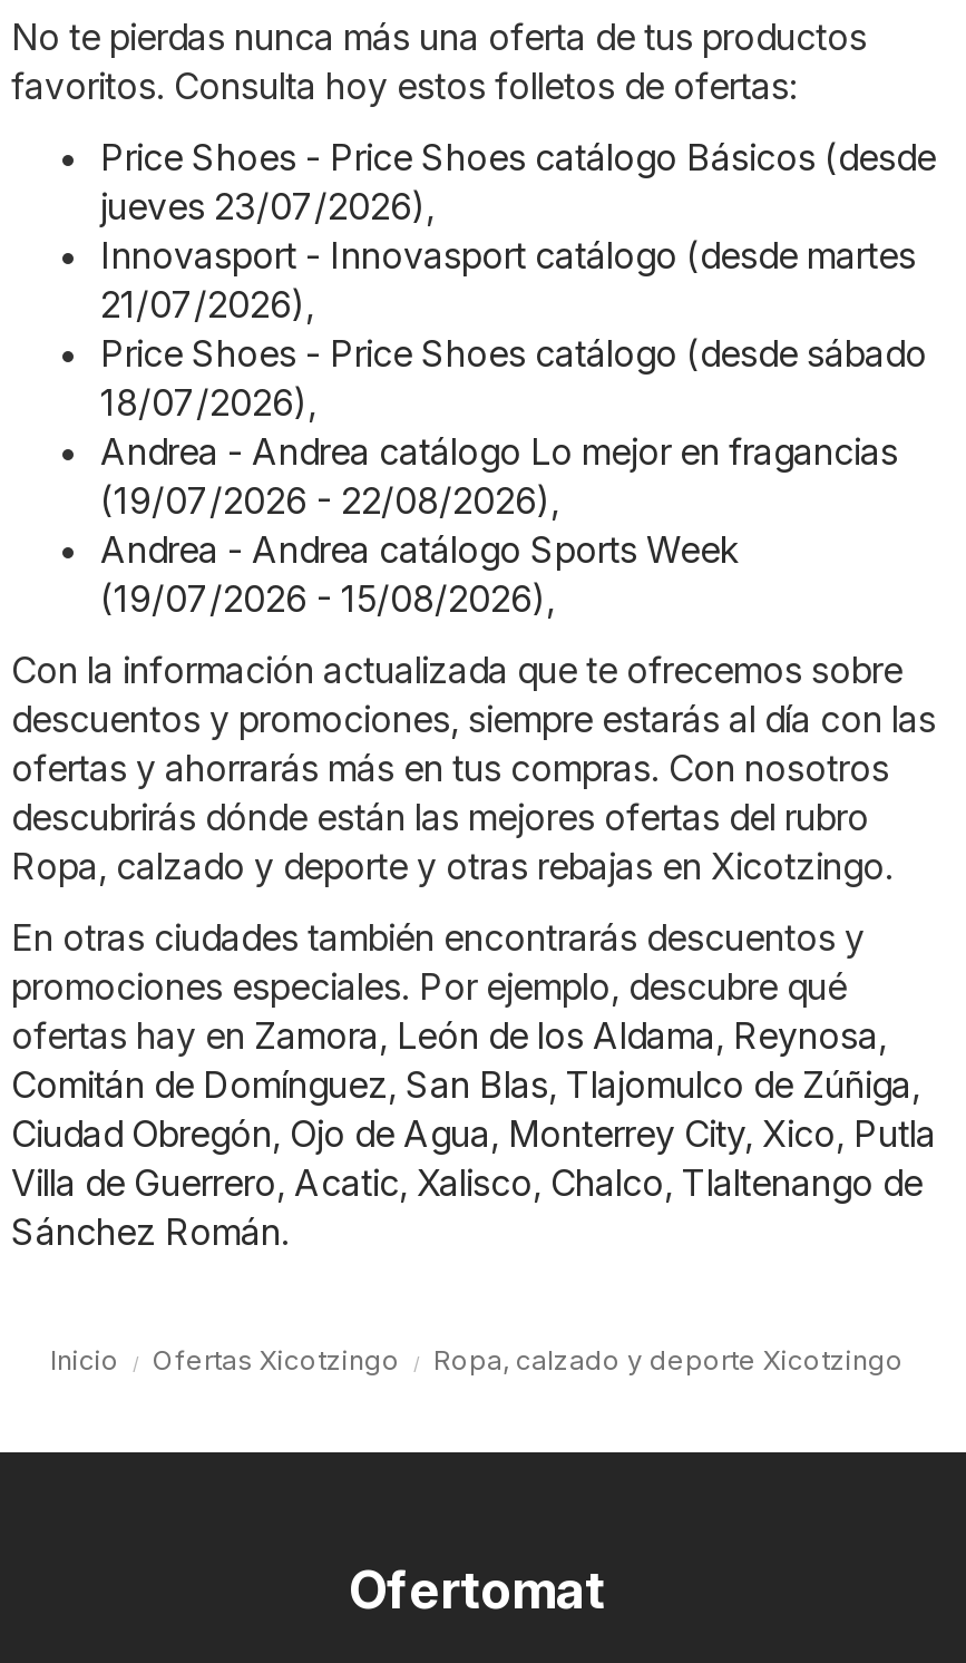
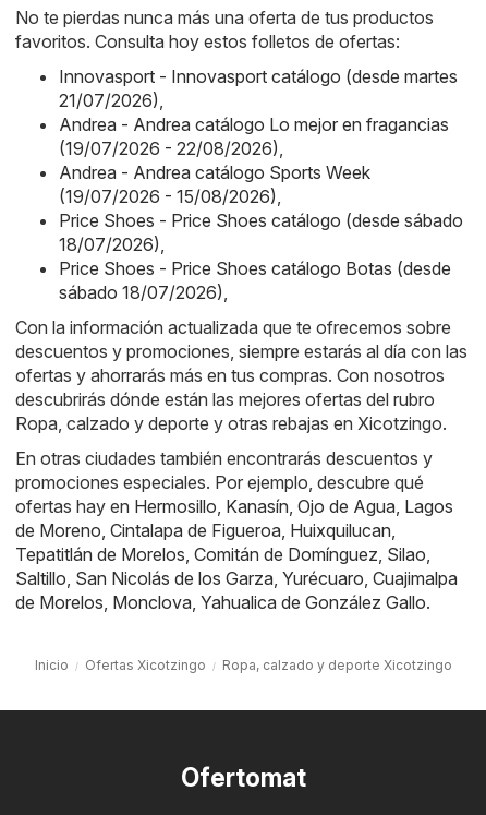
[100,135,936,228] Price Shoes - Price Shoes catálogo Básicos (desde | jueves 23/07/2026), -> none
moved [100,233,916,326] -> [59,66,458,112]: Innovasport - Innovasport catálogo (desde martes | 21/07/2026),
moved [100,331,927,424] -> [59,210,463,256]: Price Shoes - Price Shoes catálogo (desde sábado | 18/07/2026),
moved [100,429,898,621] -> [59,114,449,208]: Andrea - Andrea catálogo Lo mejor en fragancias | (19/07/2026 - 22/08/2026), | Andrea - Andrea catálogo Sports Week | (19/07/2026 - 15/08/2026),
none -> [59,258,451,304] Price Shoes - Price Shoes catálogo Botas (desde | sábado 18/07/2026),
[11,1013,936,1254] ofertas hay en Zamora, León de los Aldama, Reynosa, | Comitán de Domínguez, San Blas, Tlajomulco de Zúñiga, | Ciudad Obregón, Ojo de Agua, Monterrey City, Xico, Putla | Villa de Guerrero, Acatic, Xalisco, Chalco, Tlaltenango de | Sánchez Román. -> [15,496,458,614] ofertas hay en Hermosillo, Kanasín, Ojo de Agua, Lagos | de Moreno, Cintalapa de Figueroa, Huixquilucan, | Tepatitlán de Morelos, Comitán de Domínguez, Silao, | Saltillo, San Nicolás de los Garza, Yurécuaro, Cuajimalpa | de Morelos, Monclova, Yahualica de González Gallo.

